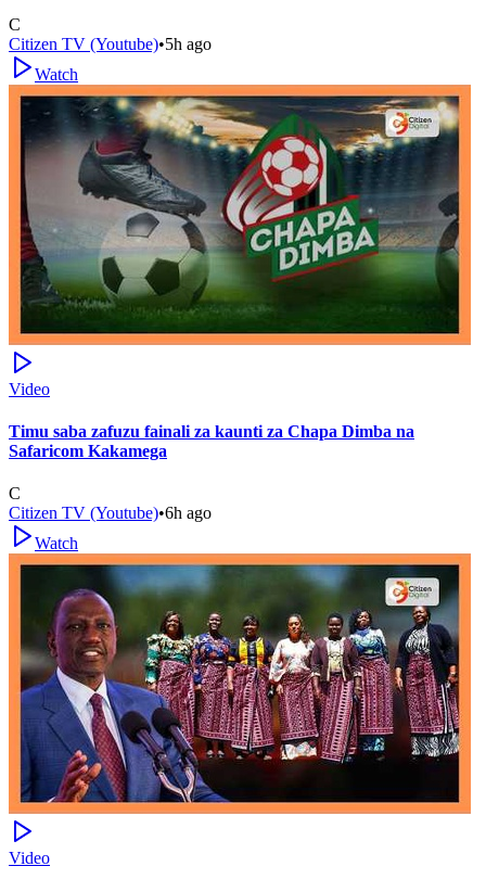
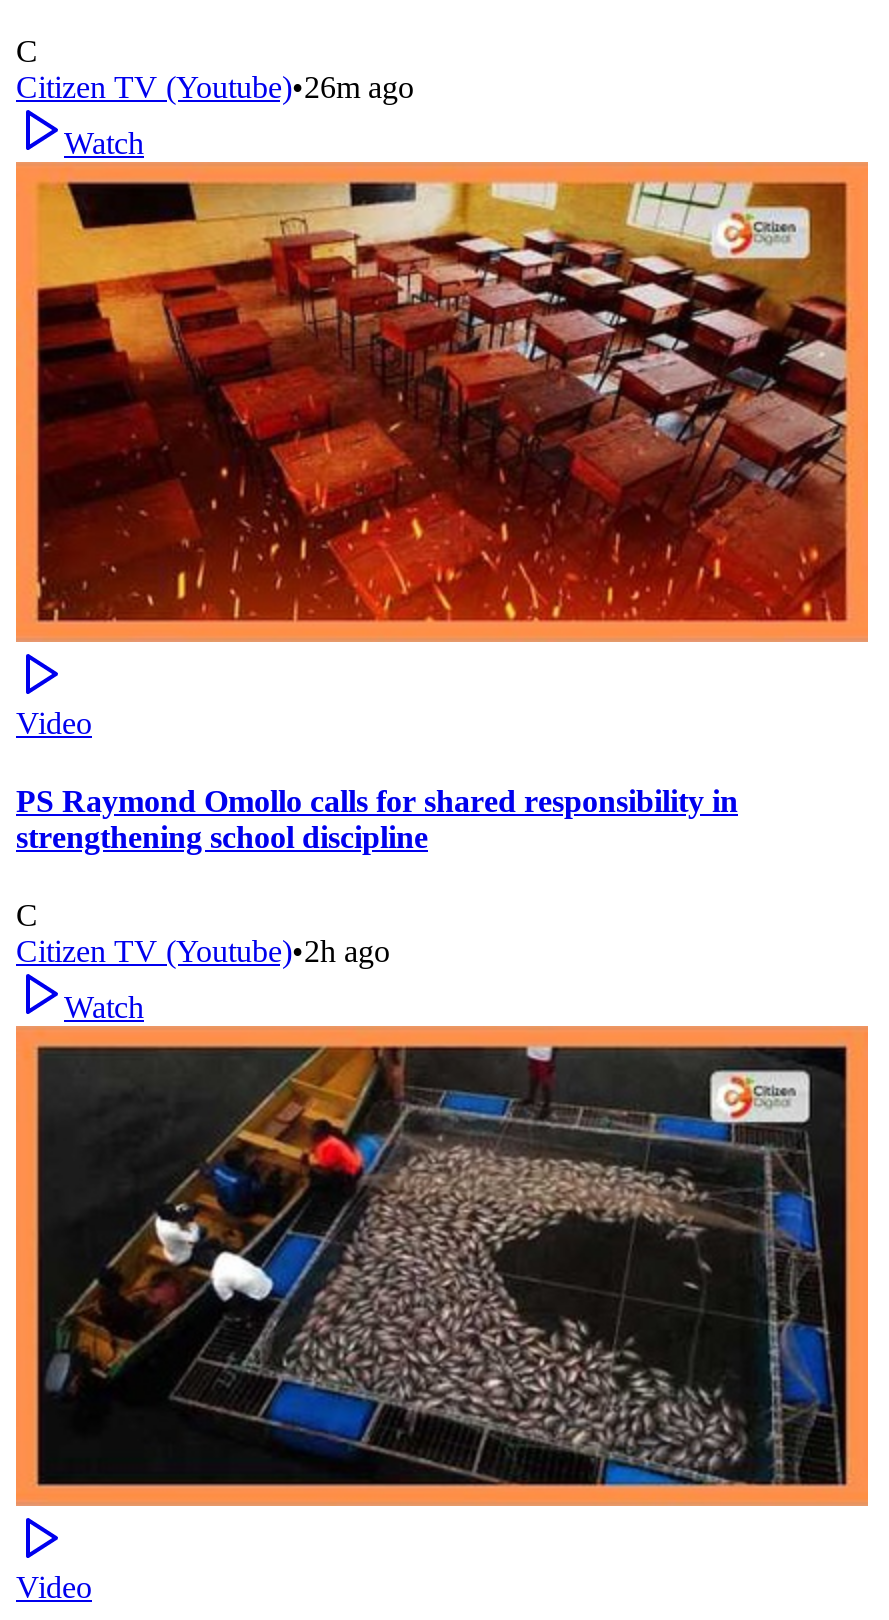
[9,35,212,53] Citizen TV (Youtube)•5h ago -> [16,70,414,104] Citizen TV (Youtube)•26m ago
[20,93,460,335] [image] -> [36,180,848,622] [image]
[9,422,414,460] Timu saba zafuzu fainali za kaunti za Chapa Dimba na | Safaricom Kakamega -> [16,784,738,854] PS Raymond Omollo calls for shared responsibility in | strengthening school discipline
[9,504,212,522] Citizen TV (Youtube)•6h ago -> [16,935,390,969] Citizen TV (Youtube)•2h ago
[20,563,460,803] [image] -> [36,1044,848,1488] [image]

